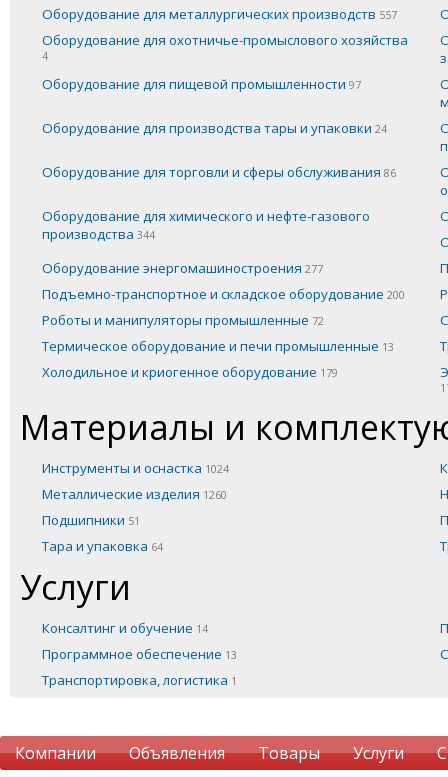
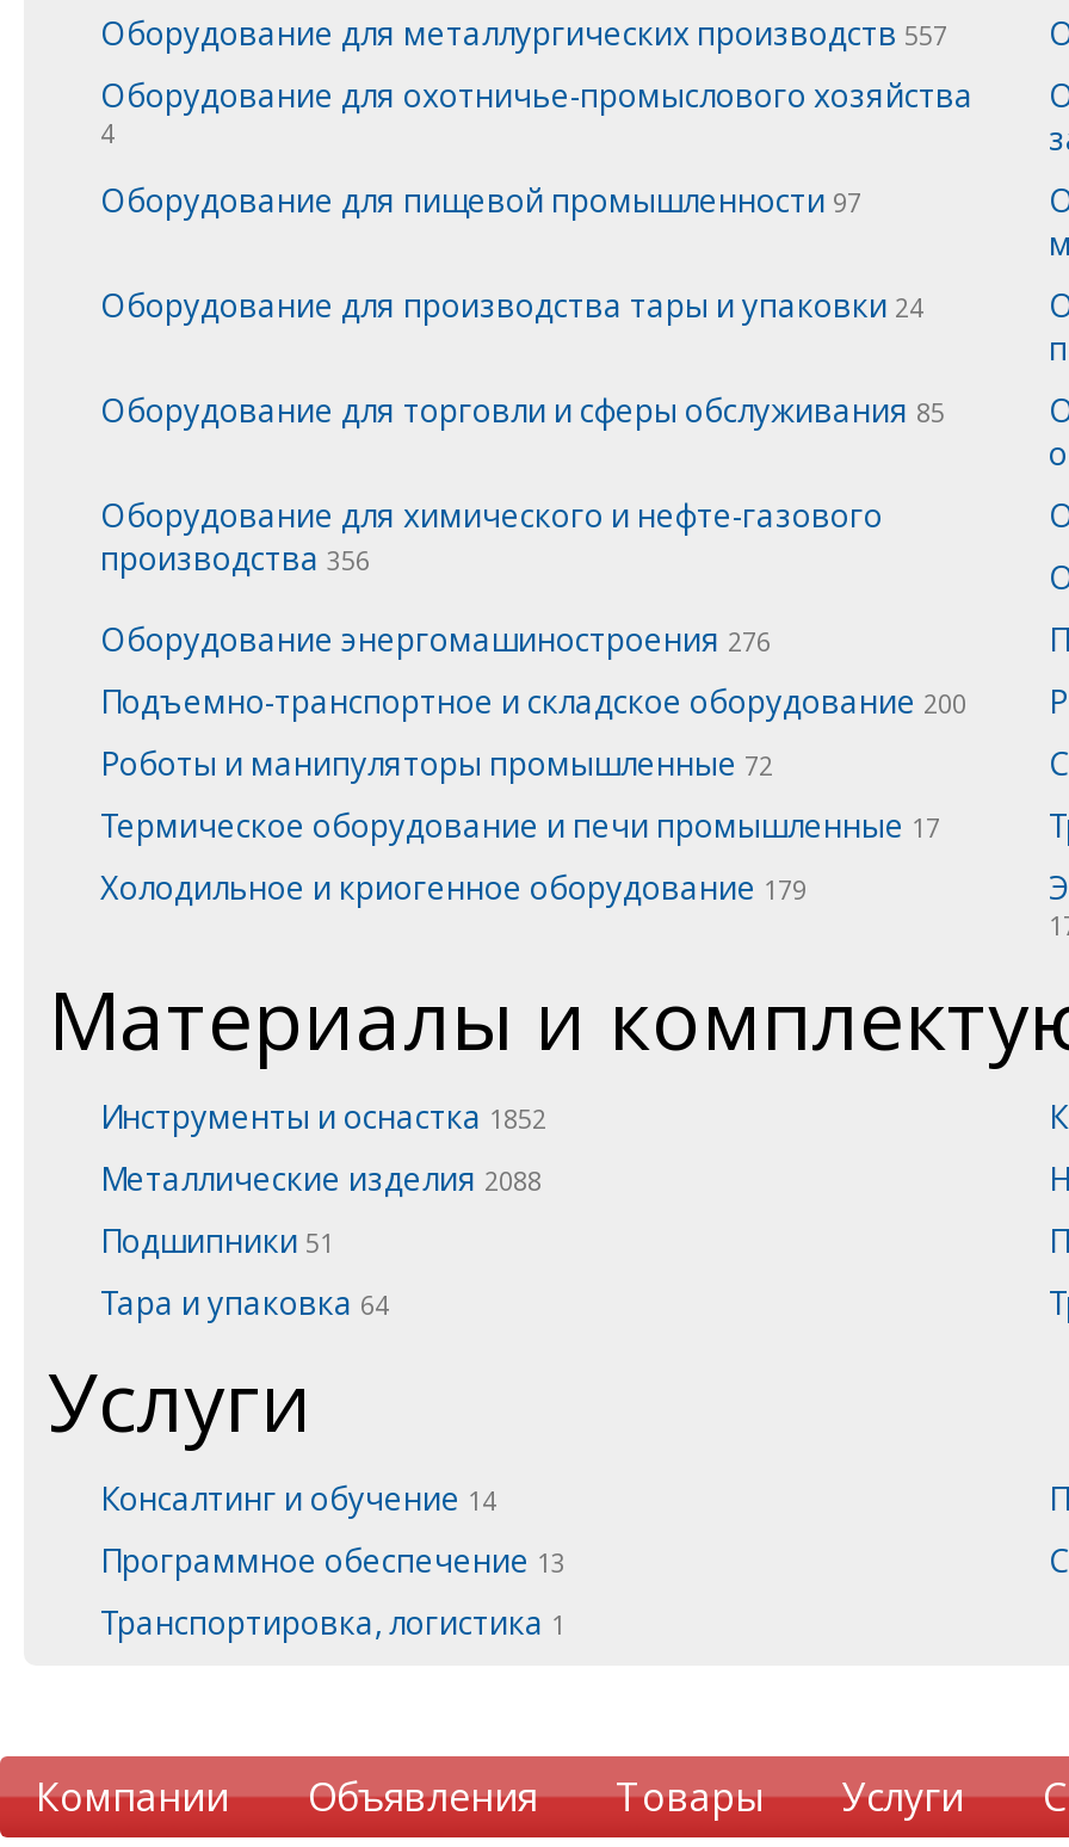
[42,163,396,181] Оборудование для торговли и сферы обслуживания 86 -> [100,389,945,432] Оборудование для торговли и сферы обслуживания 85
[42,225,155,243] производства 344 -> [100,537,370,580] производства 356
[42,259,323,277] Оборудование энергомашиностроения 277 -> [100,618,771,661] Оборудование энергомашиностроения 276
[42,337,394,355] Термическое оборудование и печи промышленные 13 -> [100,804,940,847] Термическое оборудование и печи промышленные 17
[42,459,229,477] Инструменты и оснастка 1024 -> [100,1095,546,1138] Инструменты и оснастка 1852
[42,485,227,503] Металлические изделия 1260 -> [100,1157,542,1200] Металлические изделия 2088

